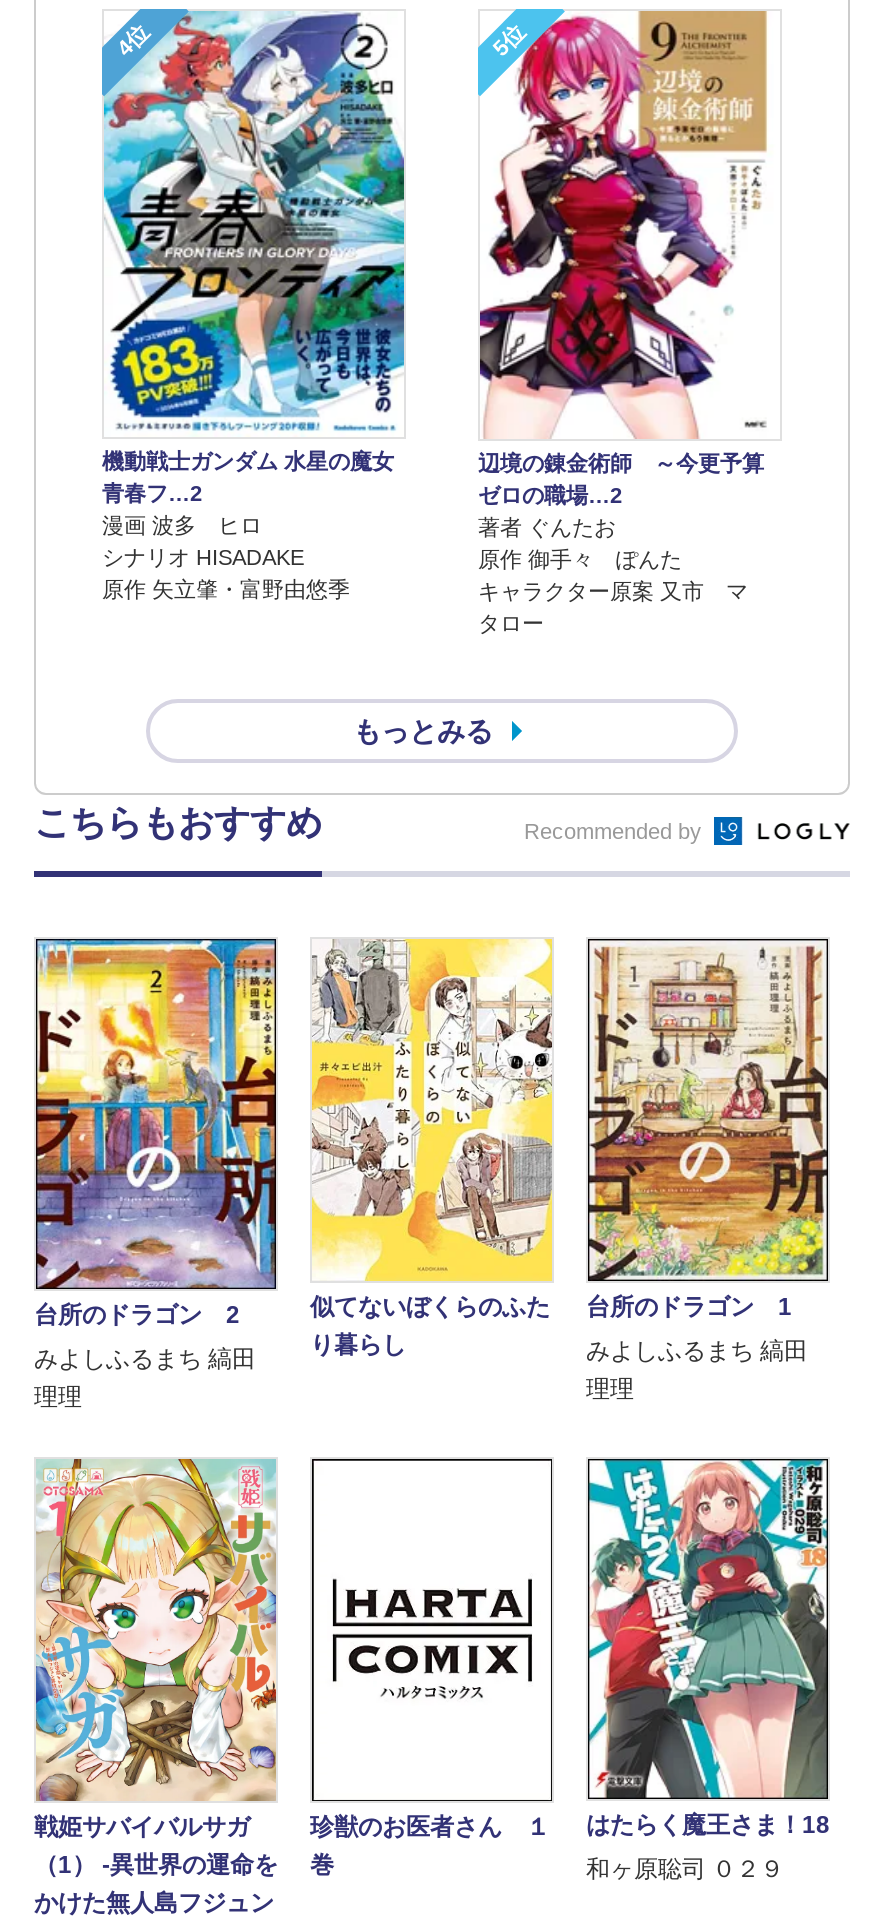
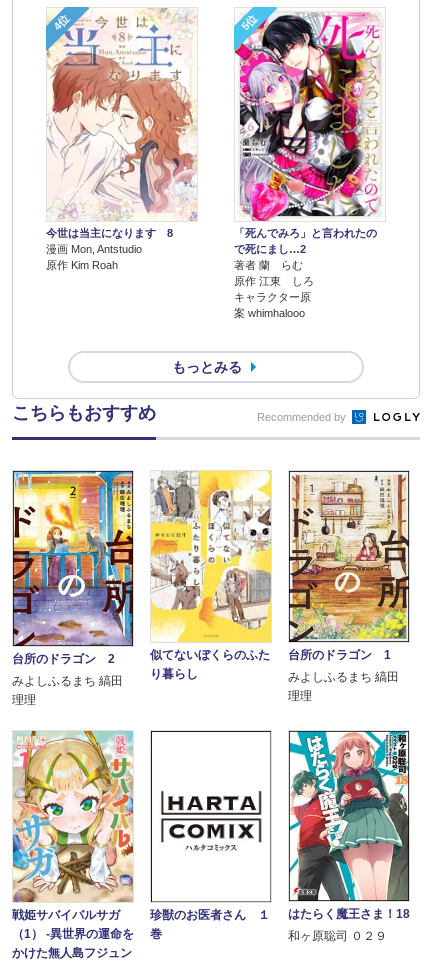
[102,9,406,601] [image] | 機動戦士ガンダム 水星の魔女 | 青春フ…2 | 漫画 波多 ヒロ | シナリオ HISADAKE | 原作 矢立肇・富野由悠季 -> [46,8,198,271] [image] | 今世は当主になります 8 | 漫画 Mon, Antstudio | 原作 Kim Roah
[478,9,772,635] [image] | 辺境の錬金術師 ～今更予算 | ゼロの職場…2 | 著者 ぐんたお | 原作 御手々 ぽんた | キャラクター原案 又市 マ | タロー -> [234,8,383,319] [image] | 「死んでみろ」と言われたの | で死にまし…2 | 著者 蘭 らむ | 原作 江東 しろ | キャラクター原 | 案 whimhalooo

